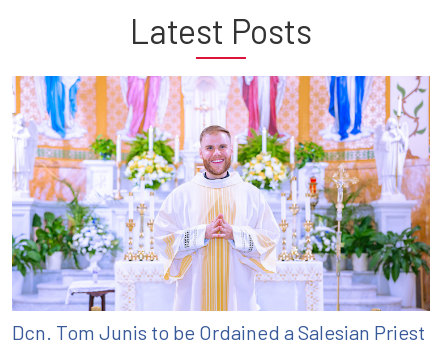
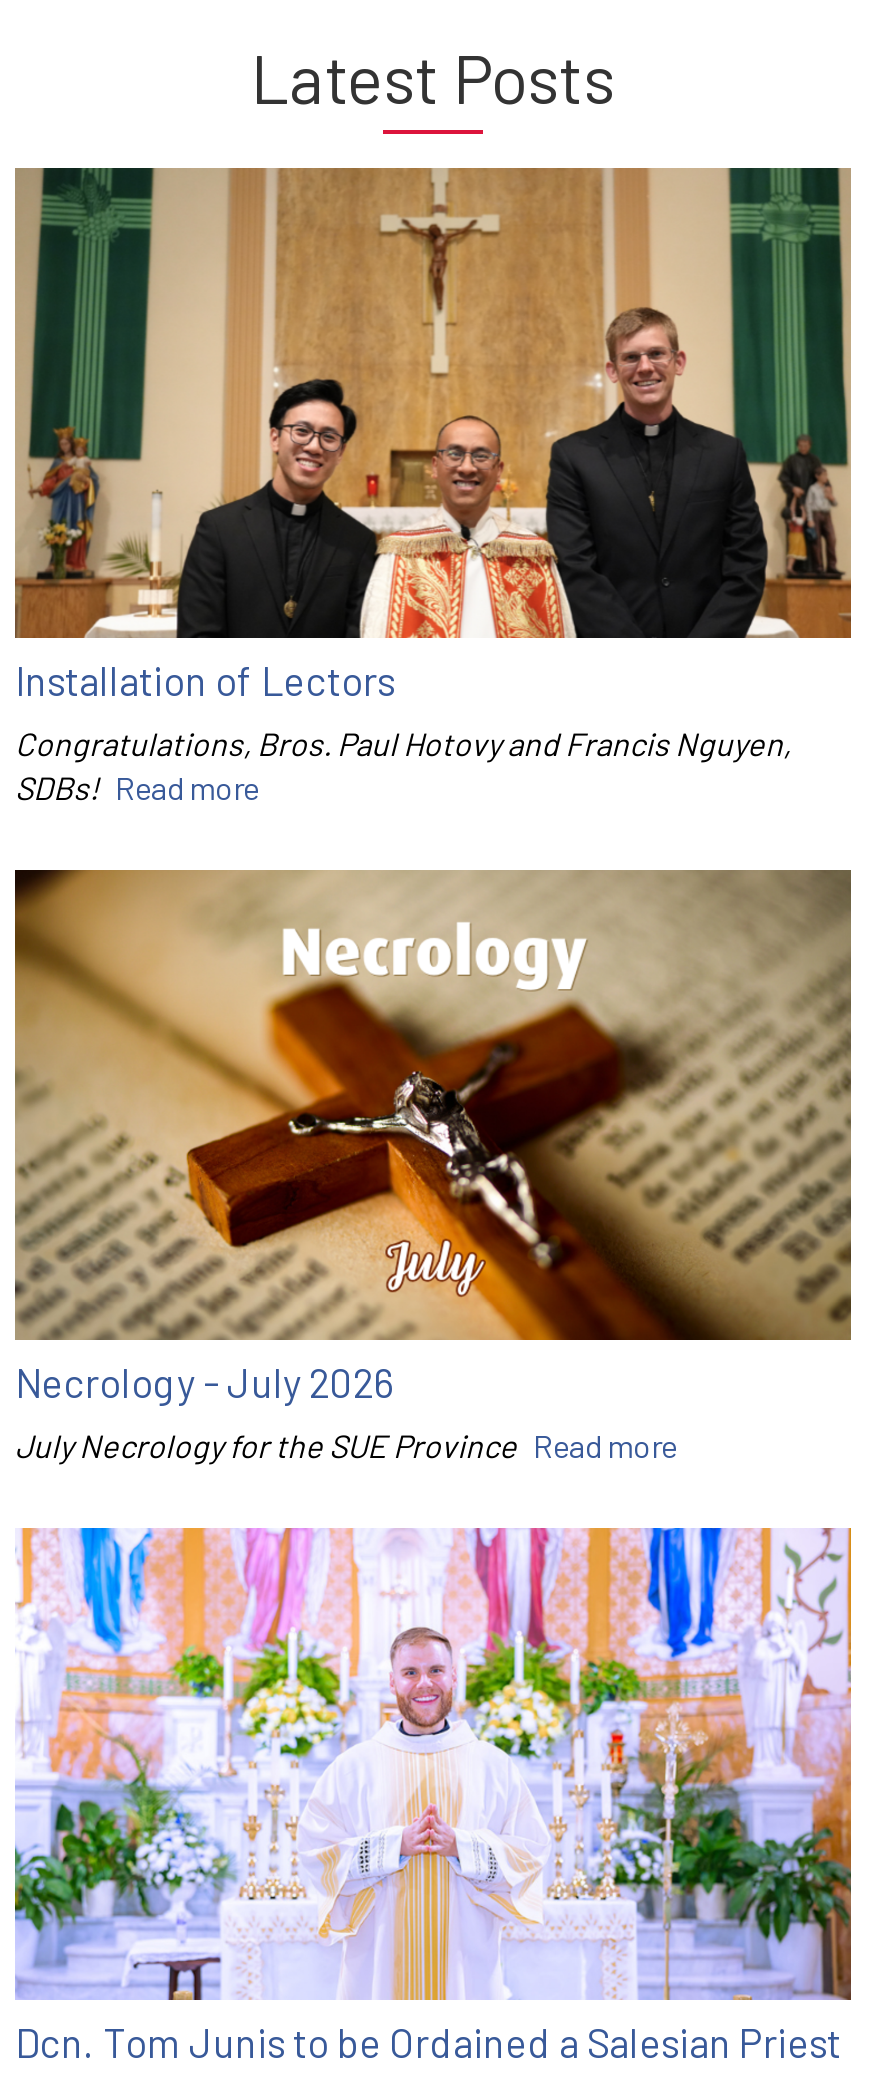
none -> [13,166,851,806] [image] | Installation of Lectors | Congratulations, Bros. Paul Hotovy and Francis Nguyen, | SDBs! Read more
none -> [13,868,853,1465] [image] | Necrology - July 2026 | July Necrology for the SUE Province Read more

